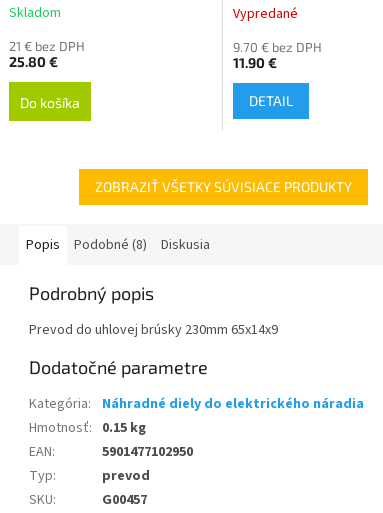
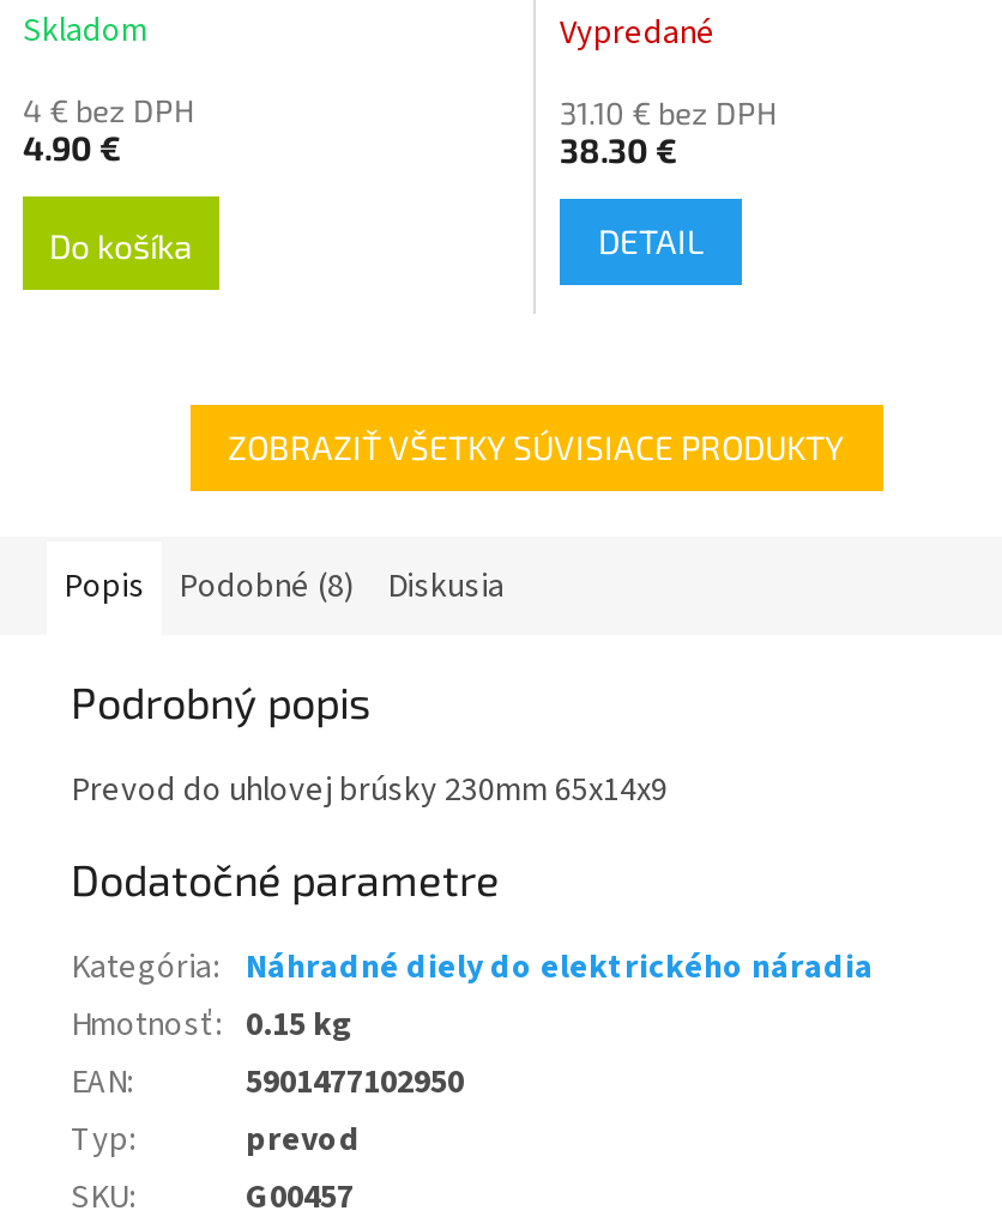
[9,38,85,54] 21 € bez DPH -> [23,92,195,130] 4 € bez DPH
[233,39,322,55] 9.70 € bez DPH -> [560,94,778,132] 31.10 € bez DPH
[9,53,58,70] 25.80 € -> [23,128,121,168] 4.90 €
[233,54,277,71] 11.90 € -> [560,130,677,170] 38.30 €

